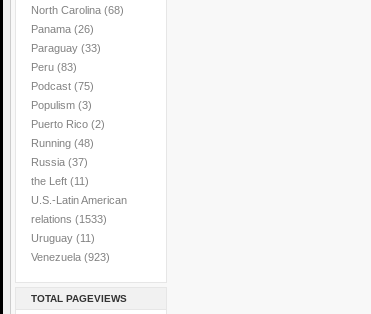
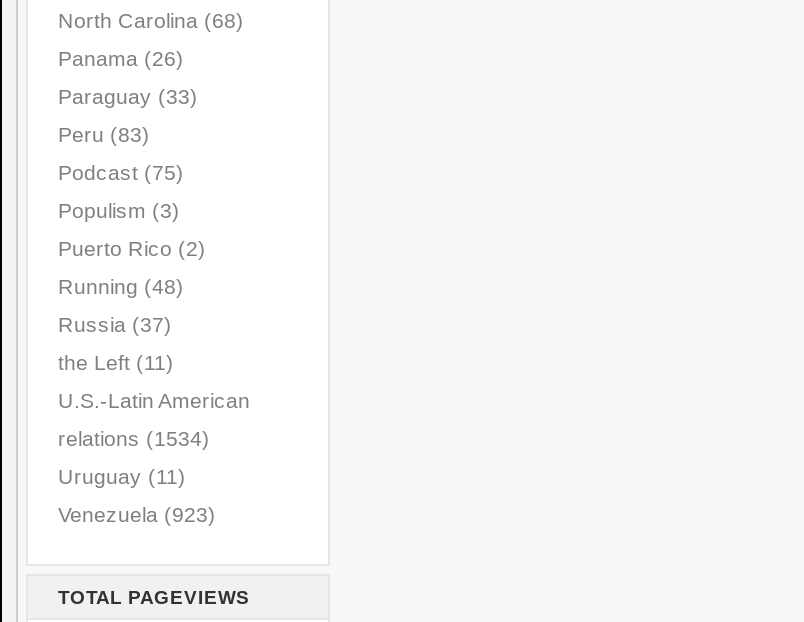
[31,213,107,225] relations (1533) -> [58,426,210,450] relations (1534)

